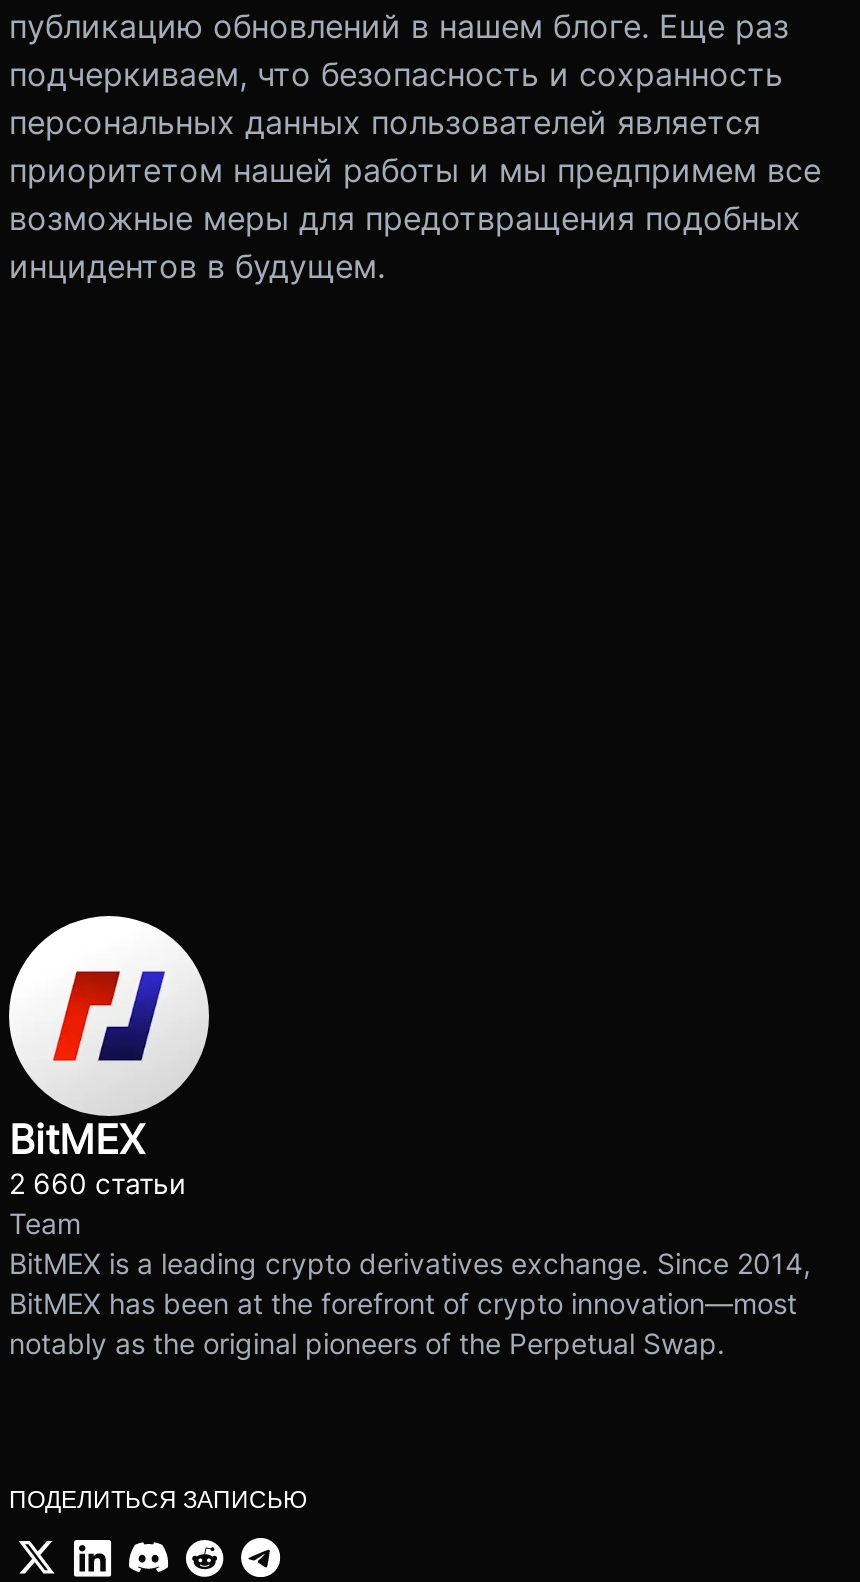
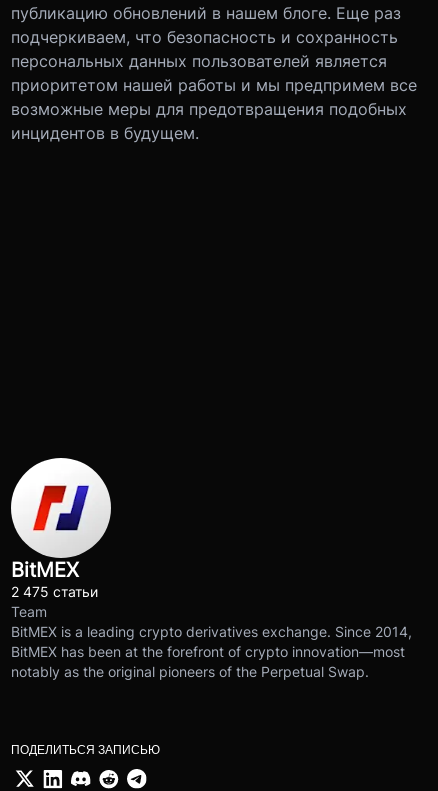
[9,1167,185,1201] 2 660 статьи -> [11,583,98,600] 2 475 статьи

